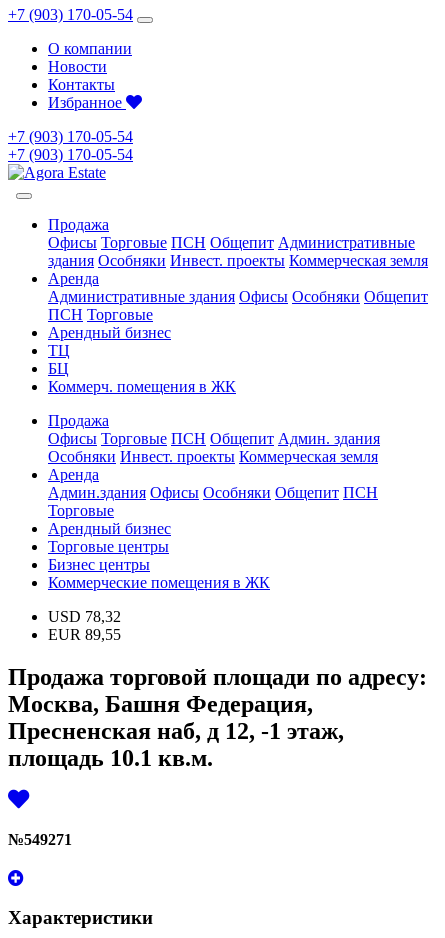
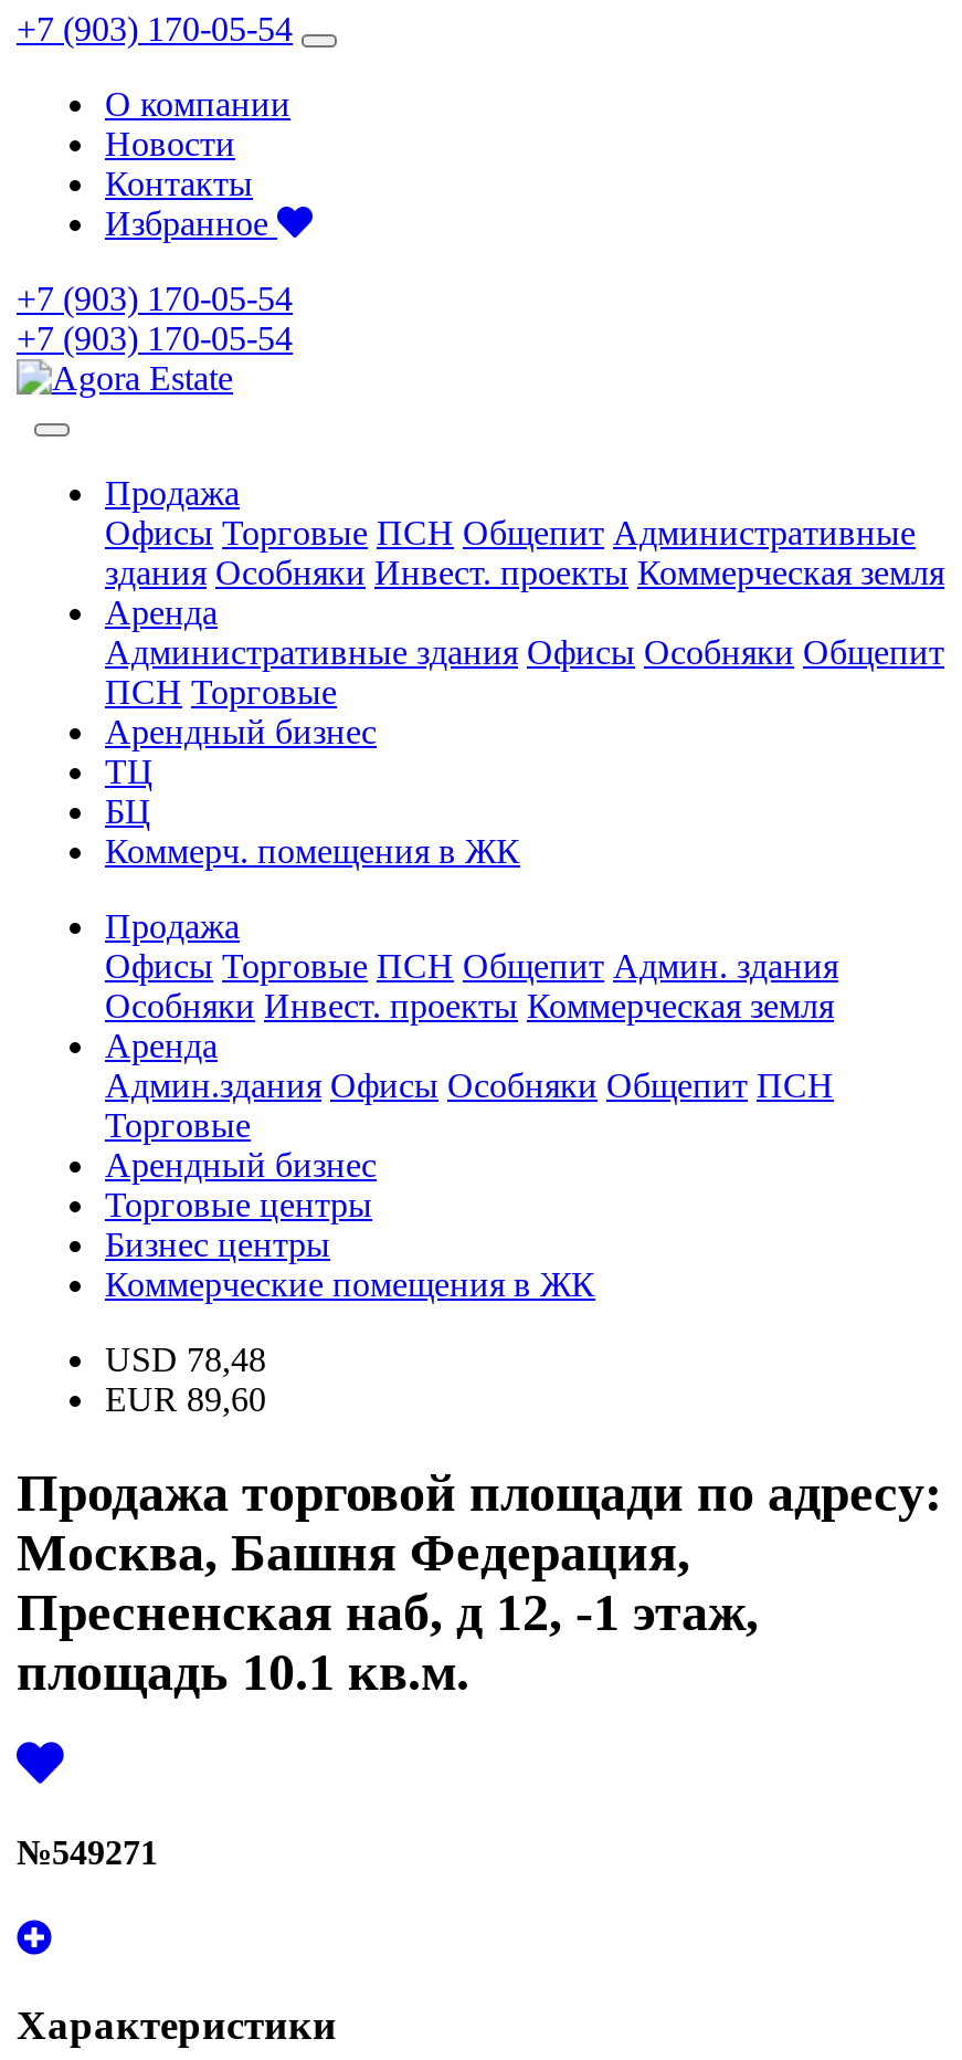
[48,608,121,625] USD 78,32 -> [105,1341,266,1378] USD 78,48
[48,626,121,643] EUR 89,55 -> [105,1380,266,1418] EUR 89,60

